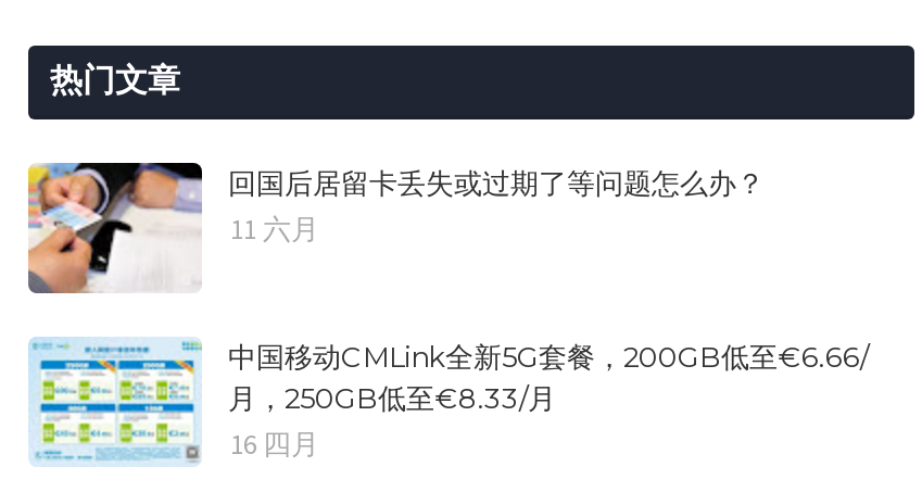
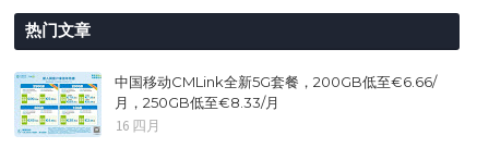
[26,161,765,295] [image] | 回国后居留卡丢失或过期了等问题怎么办？ | 11 六月 -> none

